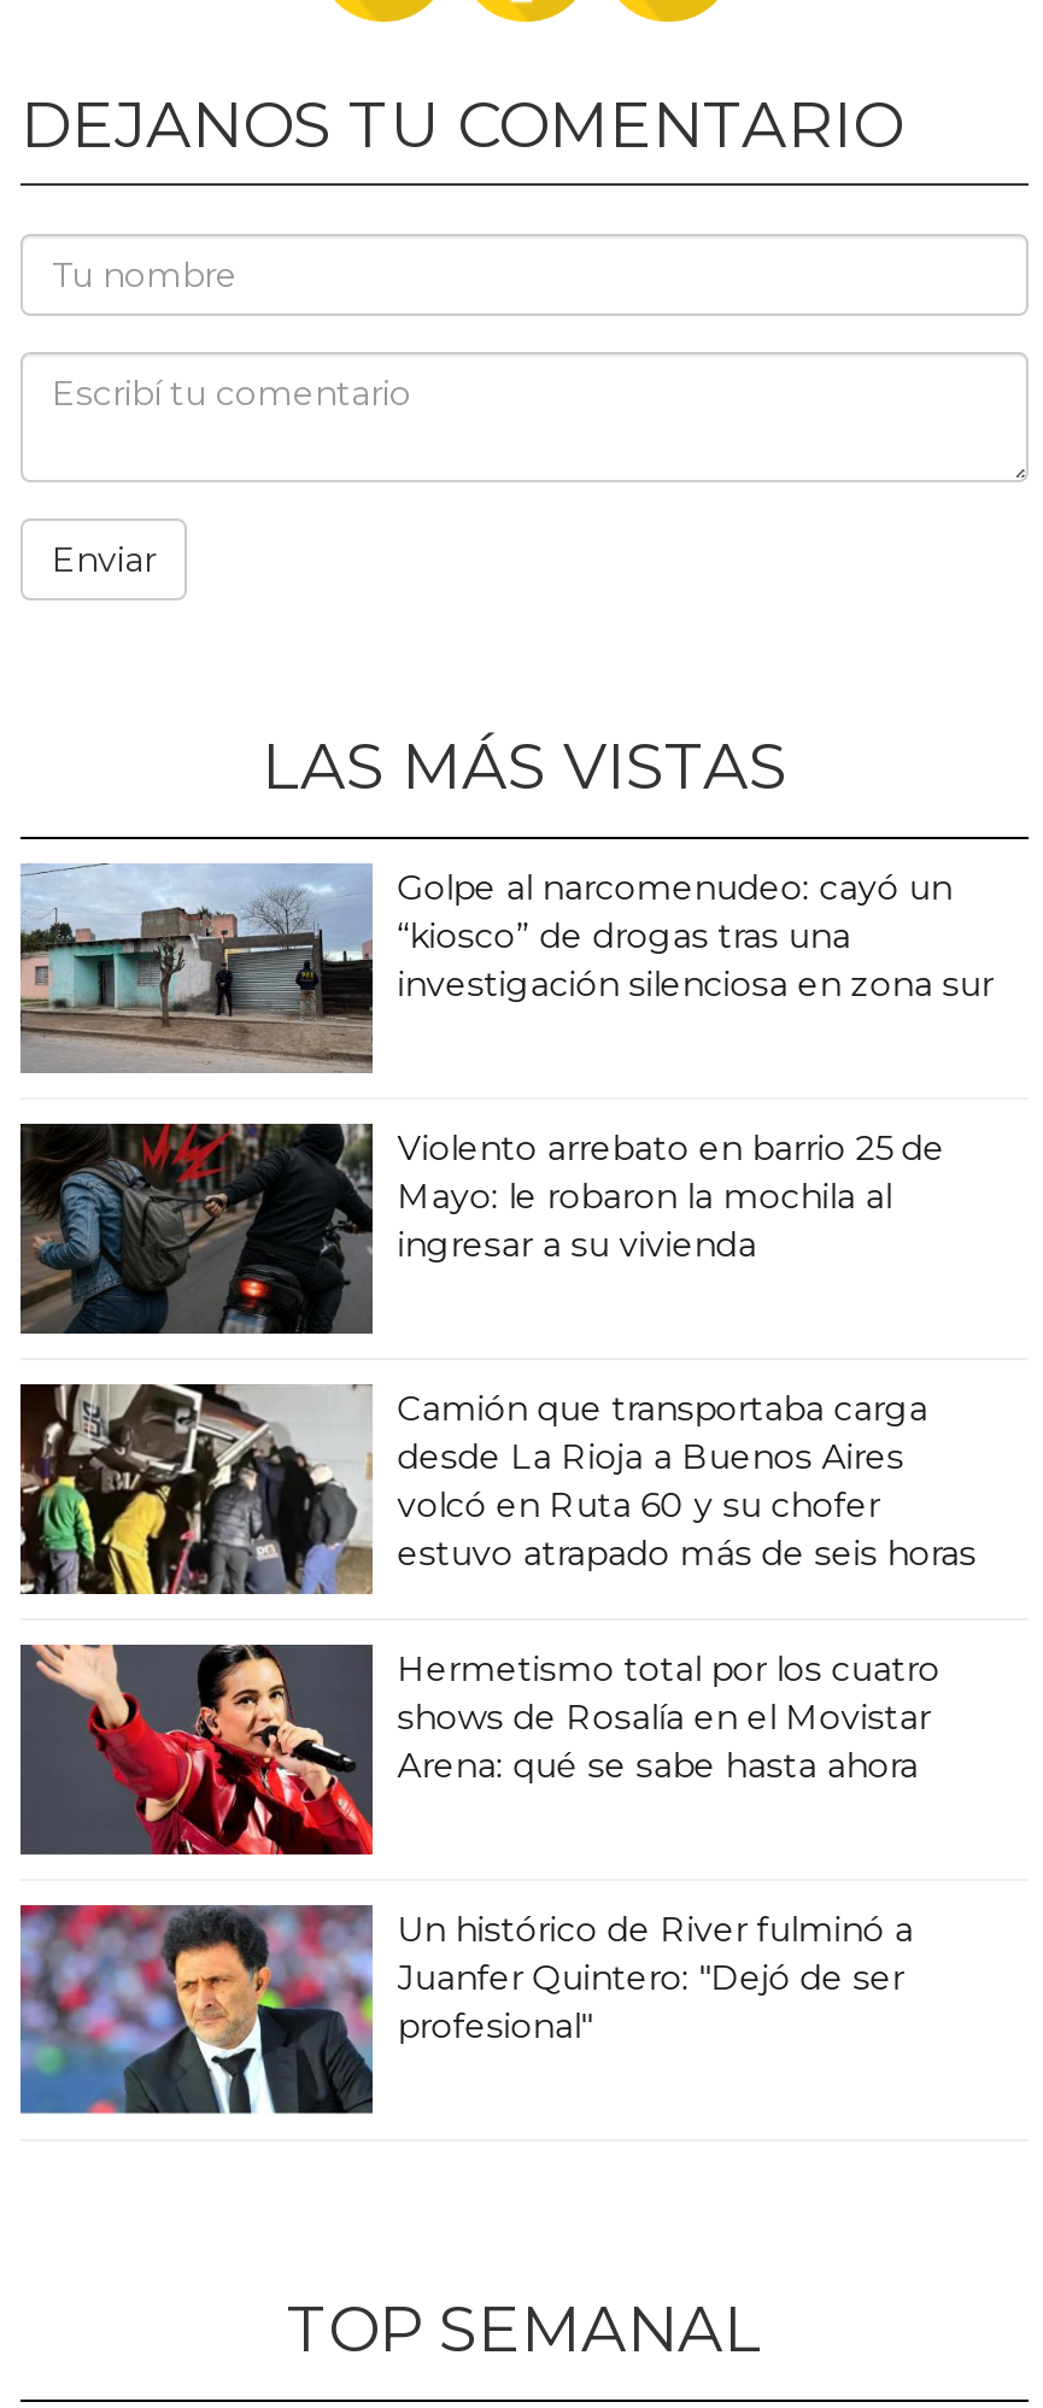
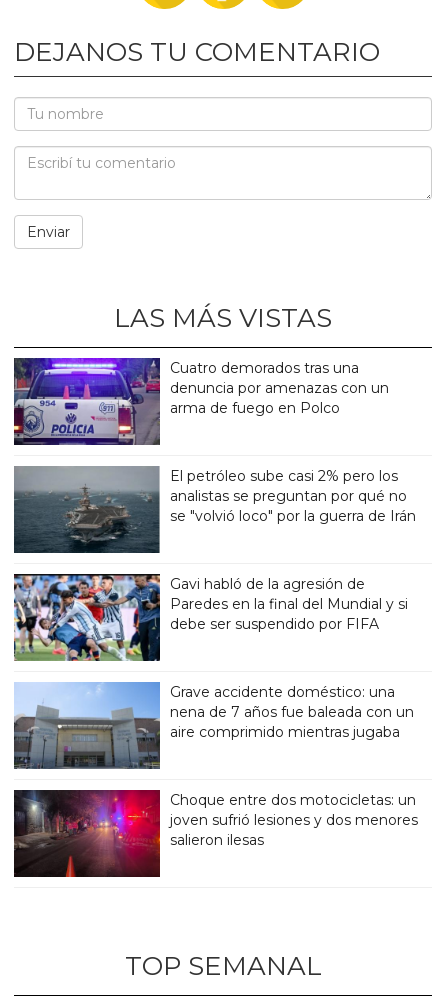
[18,863,993,1073] [image] | Golpe al narcomenudeo: cayó un | “kiosco” de drogas tras una | investigación silenciosa en zona sur -> [13,357,389,445] [image] | Cuatro demorados tras una | denuncia por amenazas con un | arma de fuego en Polco
[20,1124,945,1334] [image] | Violento arrebato en barrio 25 de | Mayo: le robaron la mochila al | ingresar a su vivienda -> [14,466,416,553] [image] | El petróleo sube casi 2% pero los | analistas se preguntan por qué no | se "volvió loco" por la guerra de Irán
[18,1384,976,1596] [image] | Camión que transportaba carga | desde La Rioja a Buenos Aires | volcó en Ruta 60 y su chofer | estuvo atrapado más de seis horas -> [13,573,408,662] [image] | Gavi habló de la agresión de | Paredes en la final del Mundial y si | debe ser suspendido por FIFA
[18,1642,940,1857] [image] | Hermetismo total por los cuatro | shows de Rosalía en el Movistar | Arena: qué se sabe hasta ahora -> [14,681,414,770] [image] | Grave accidente doméstico: una | nena de 7 años fue baleada con un | aire comprimido mientras jugaba
[18,1903,913,2115] [image] | Un histórico de River fulminó a | Juanfer Quintero: "Dejó de ser | profesional" -> [13,789,418,878] [image] | Choque entre dos motocicletas: un | joven sufrió lesiones y dos menores | salieron ilesas

